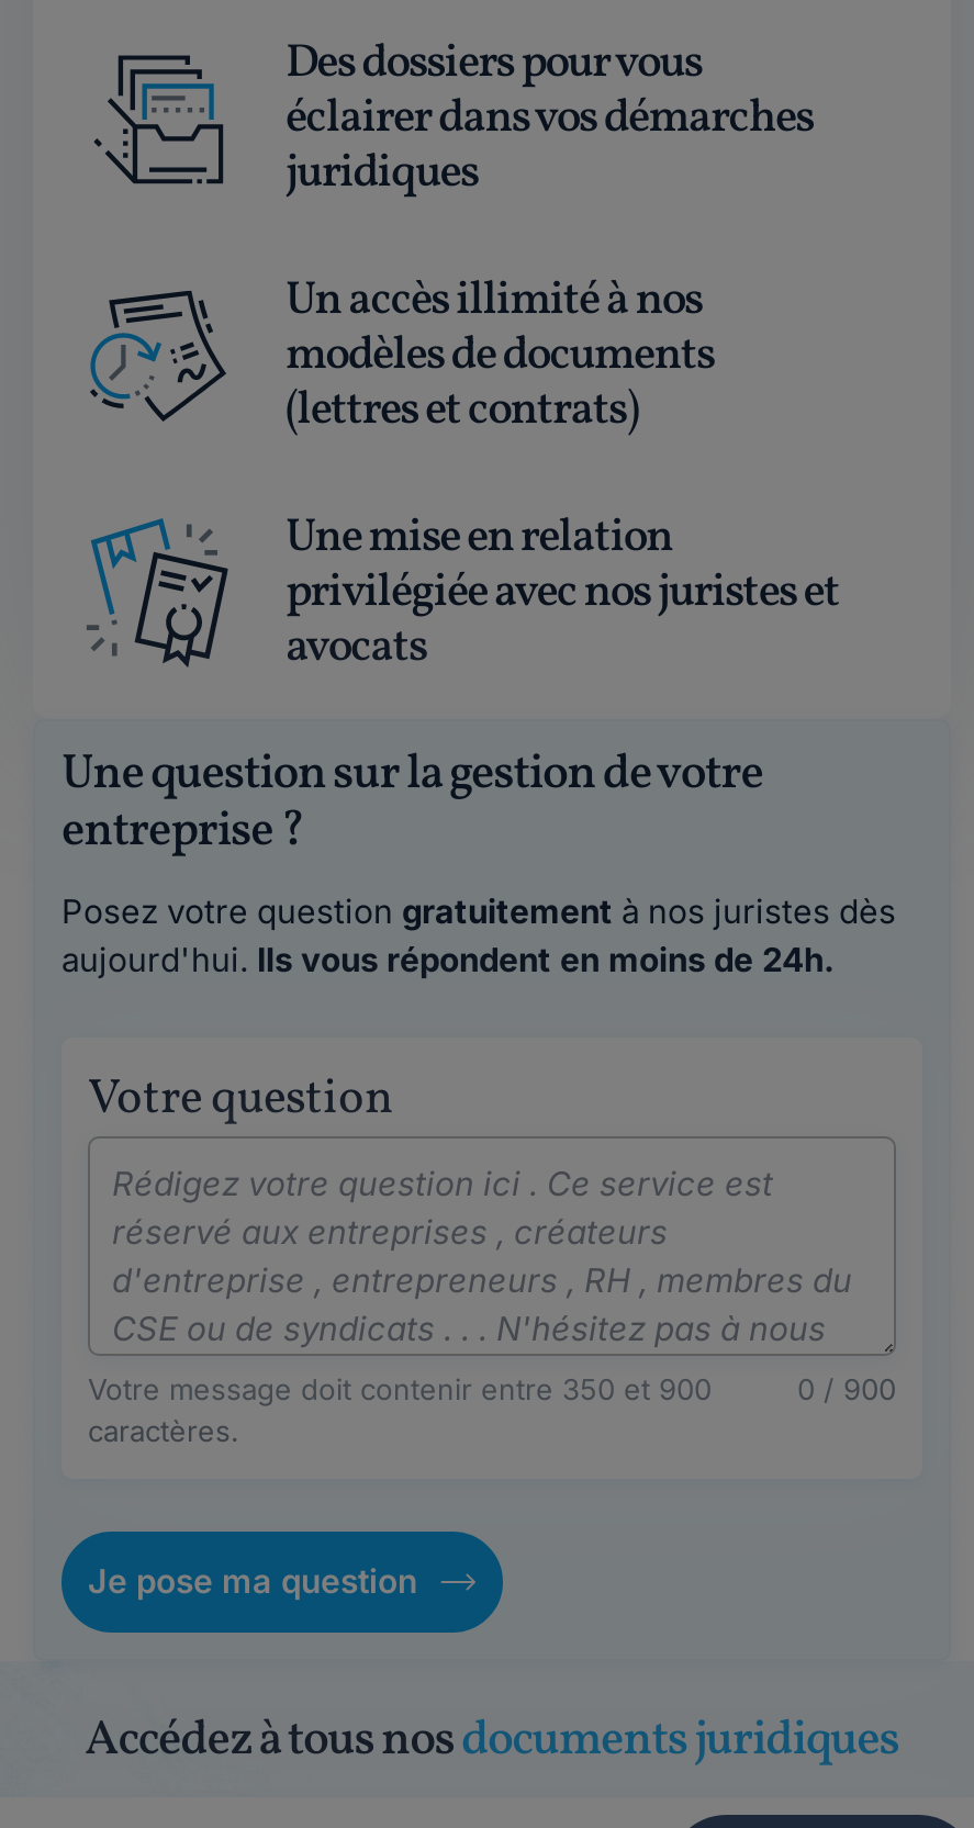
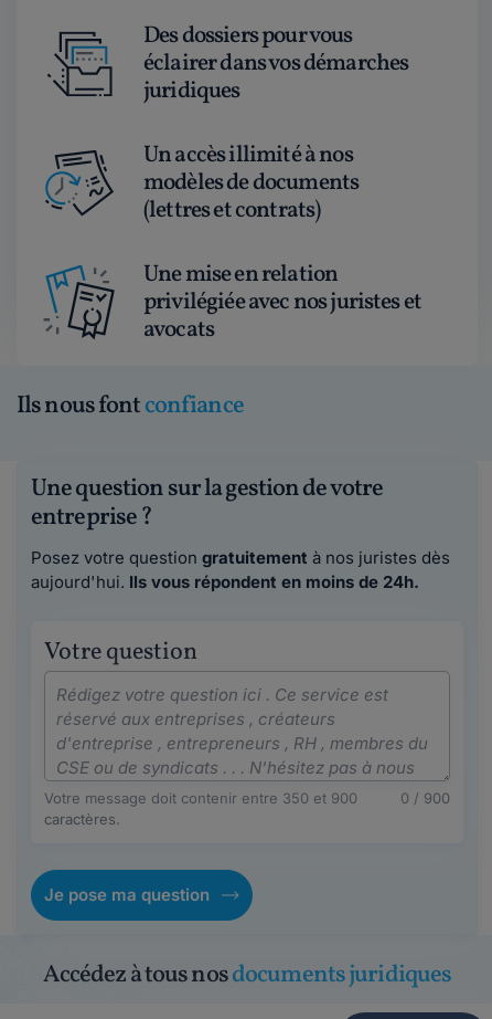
none -> [17,388,244,423] Ils nous fontconfiance

